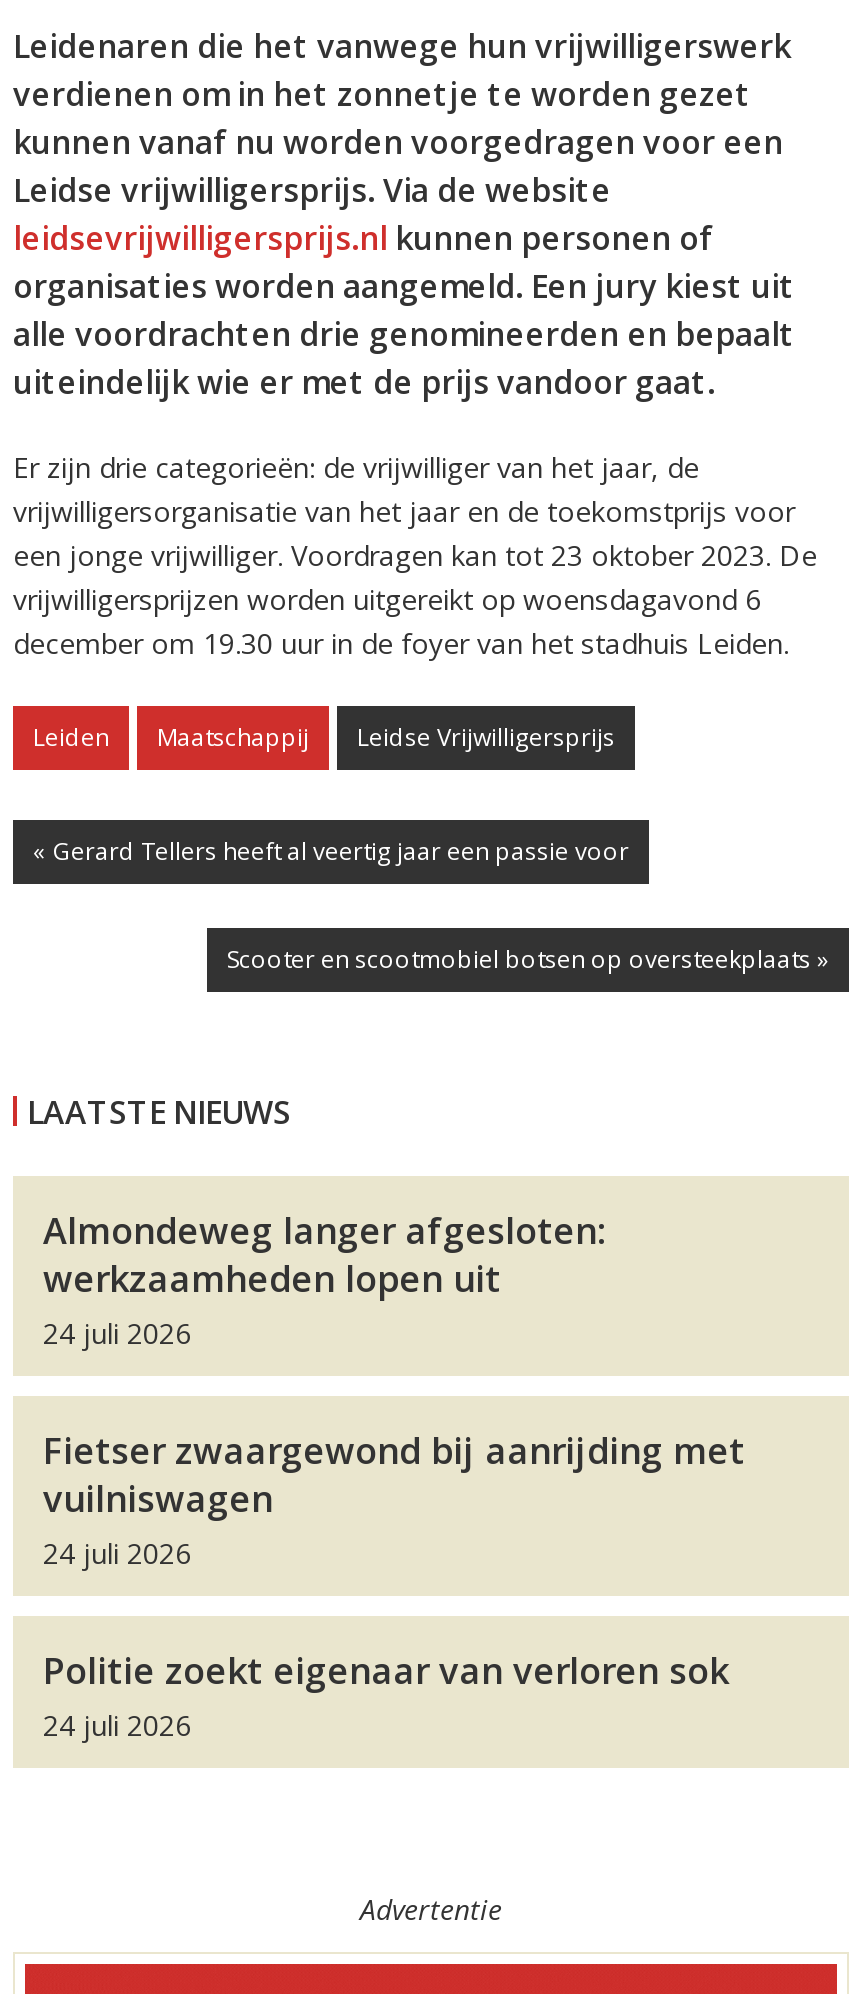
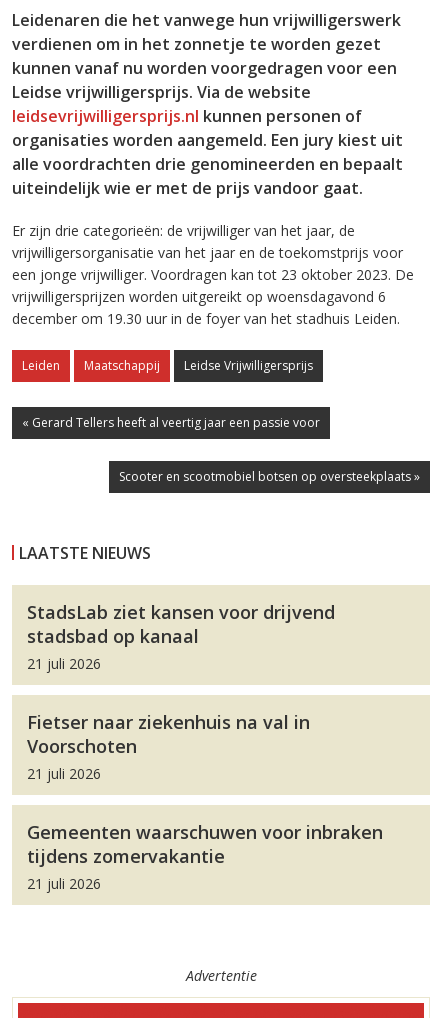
[43,1206,605,1352] Almondeweg langer afgesloten: | werkzaamheden lopen uit | 24 juli 2026 -> [27,600,335,673] StadsLab ziet kansen voor drijvend | stadsbad op kanaal | 21 juli 2026
[43,1426,745,1572] Fietser zwaargewond bij aanrijding met | vuilniswagen | 24 juli 2026 -> [27,710,310,783] Fietser naar ziekenhuis na val in | Voorschoten | 21 juli 2026
[43,1646,729,1744] Politie zoekt eigenaar van verloren sok | 24 juli 2026 -> [27,820,383,893] Gemeenten waarschuwen voor inbraken | tijdens zomervakantie | 21 juli 2026

